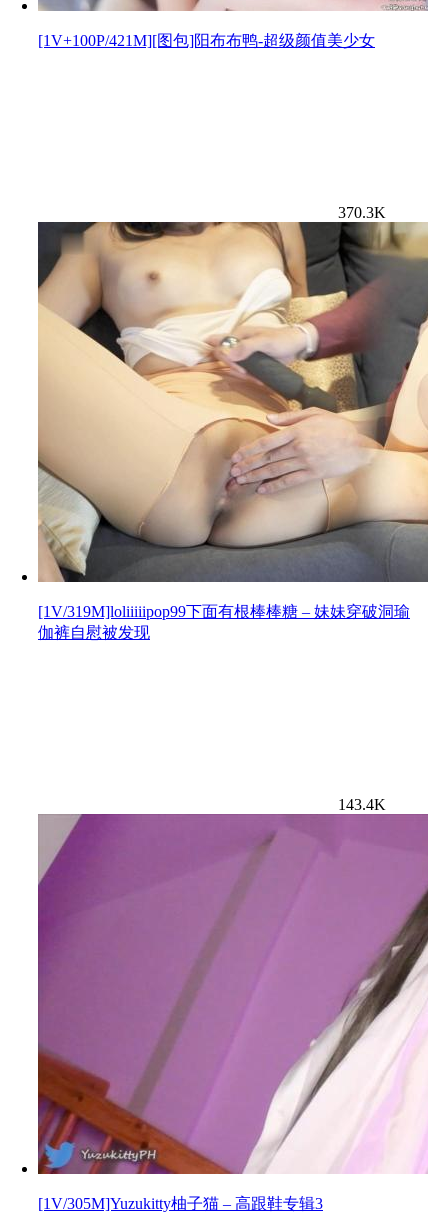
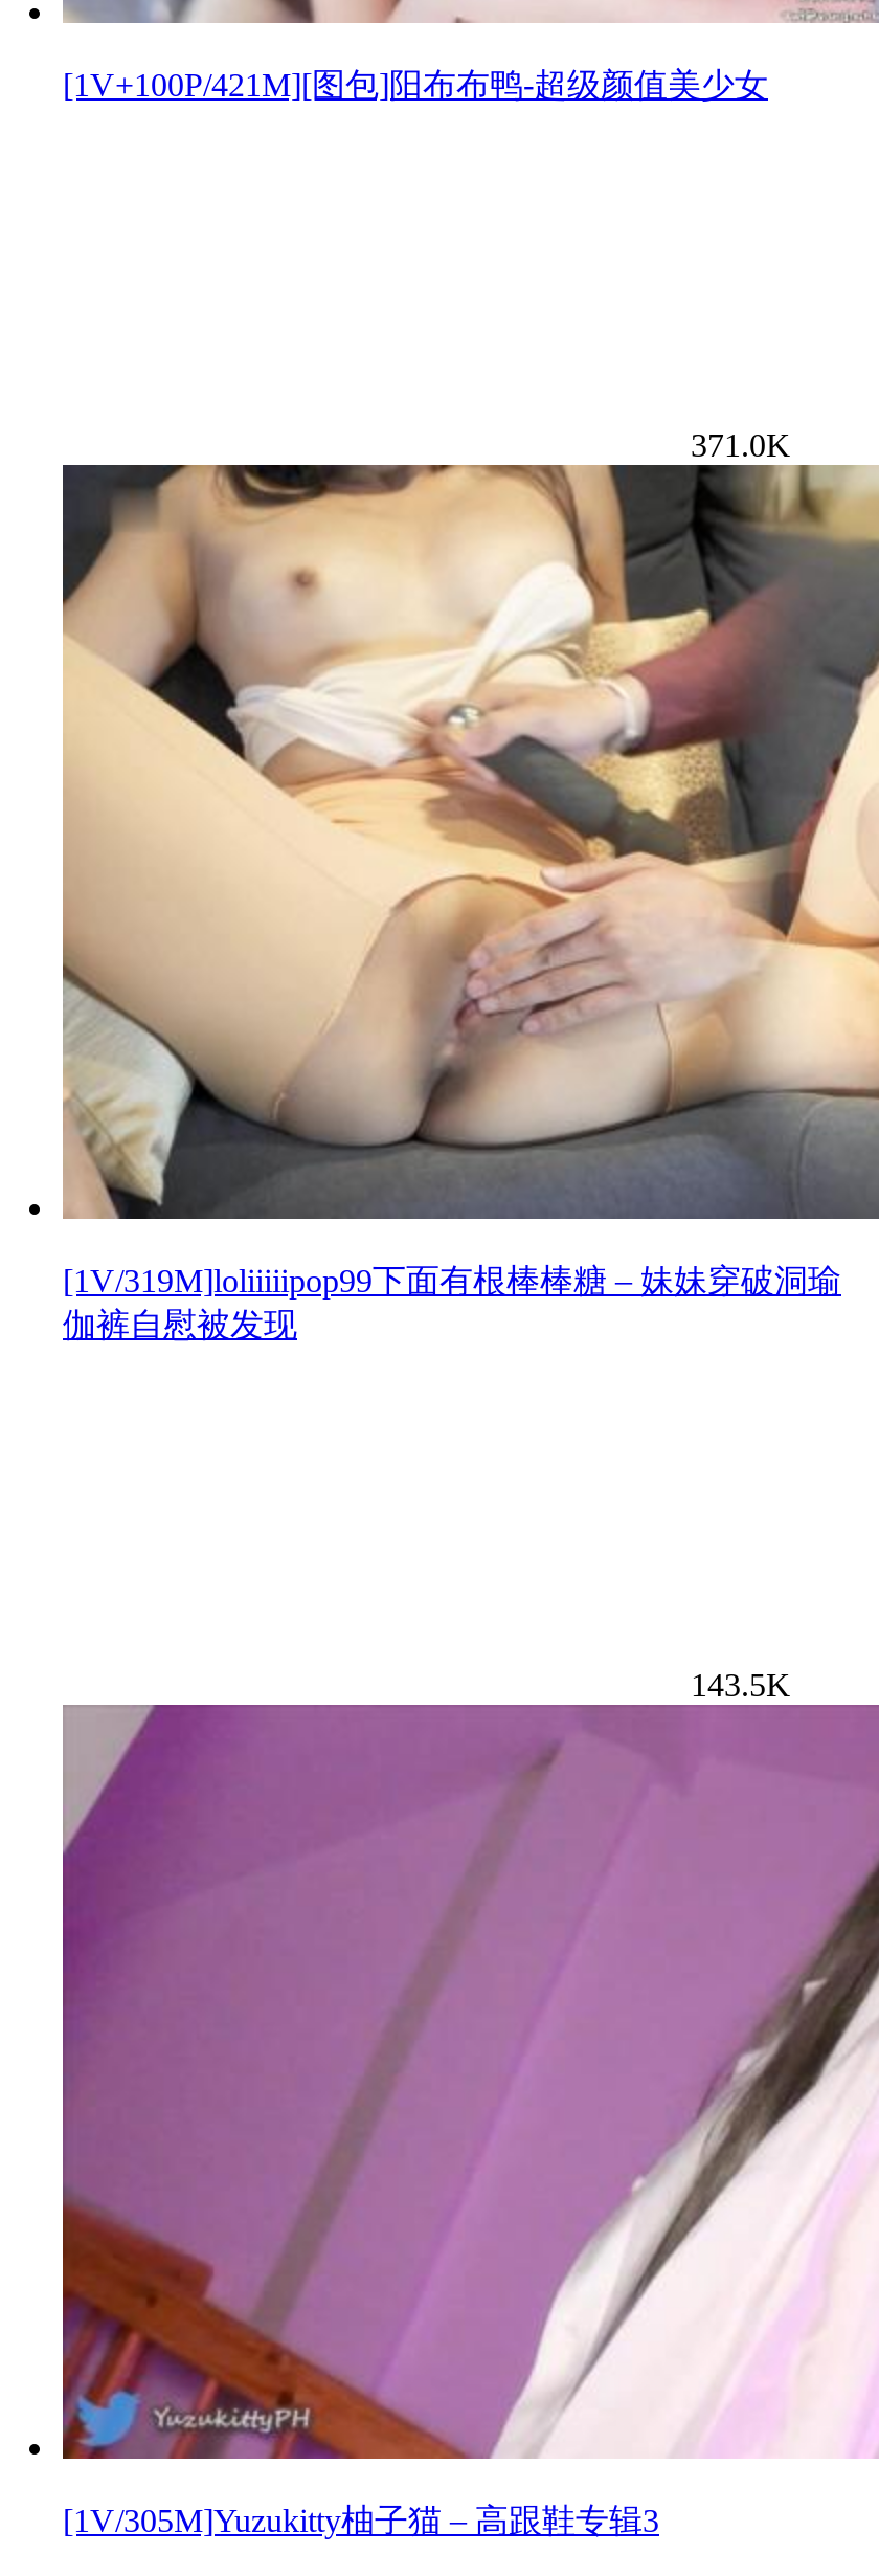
[338,204,386,221] 370.3K -> [691,428,791,464] 371.0K
[338,796,386,813] 143.4K -> [691,1668,791,1704] 143.5K

